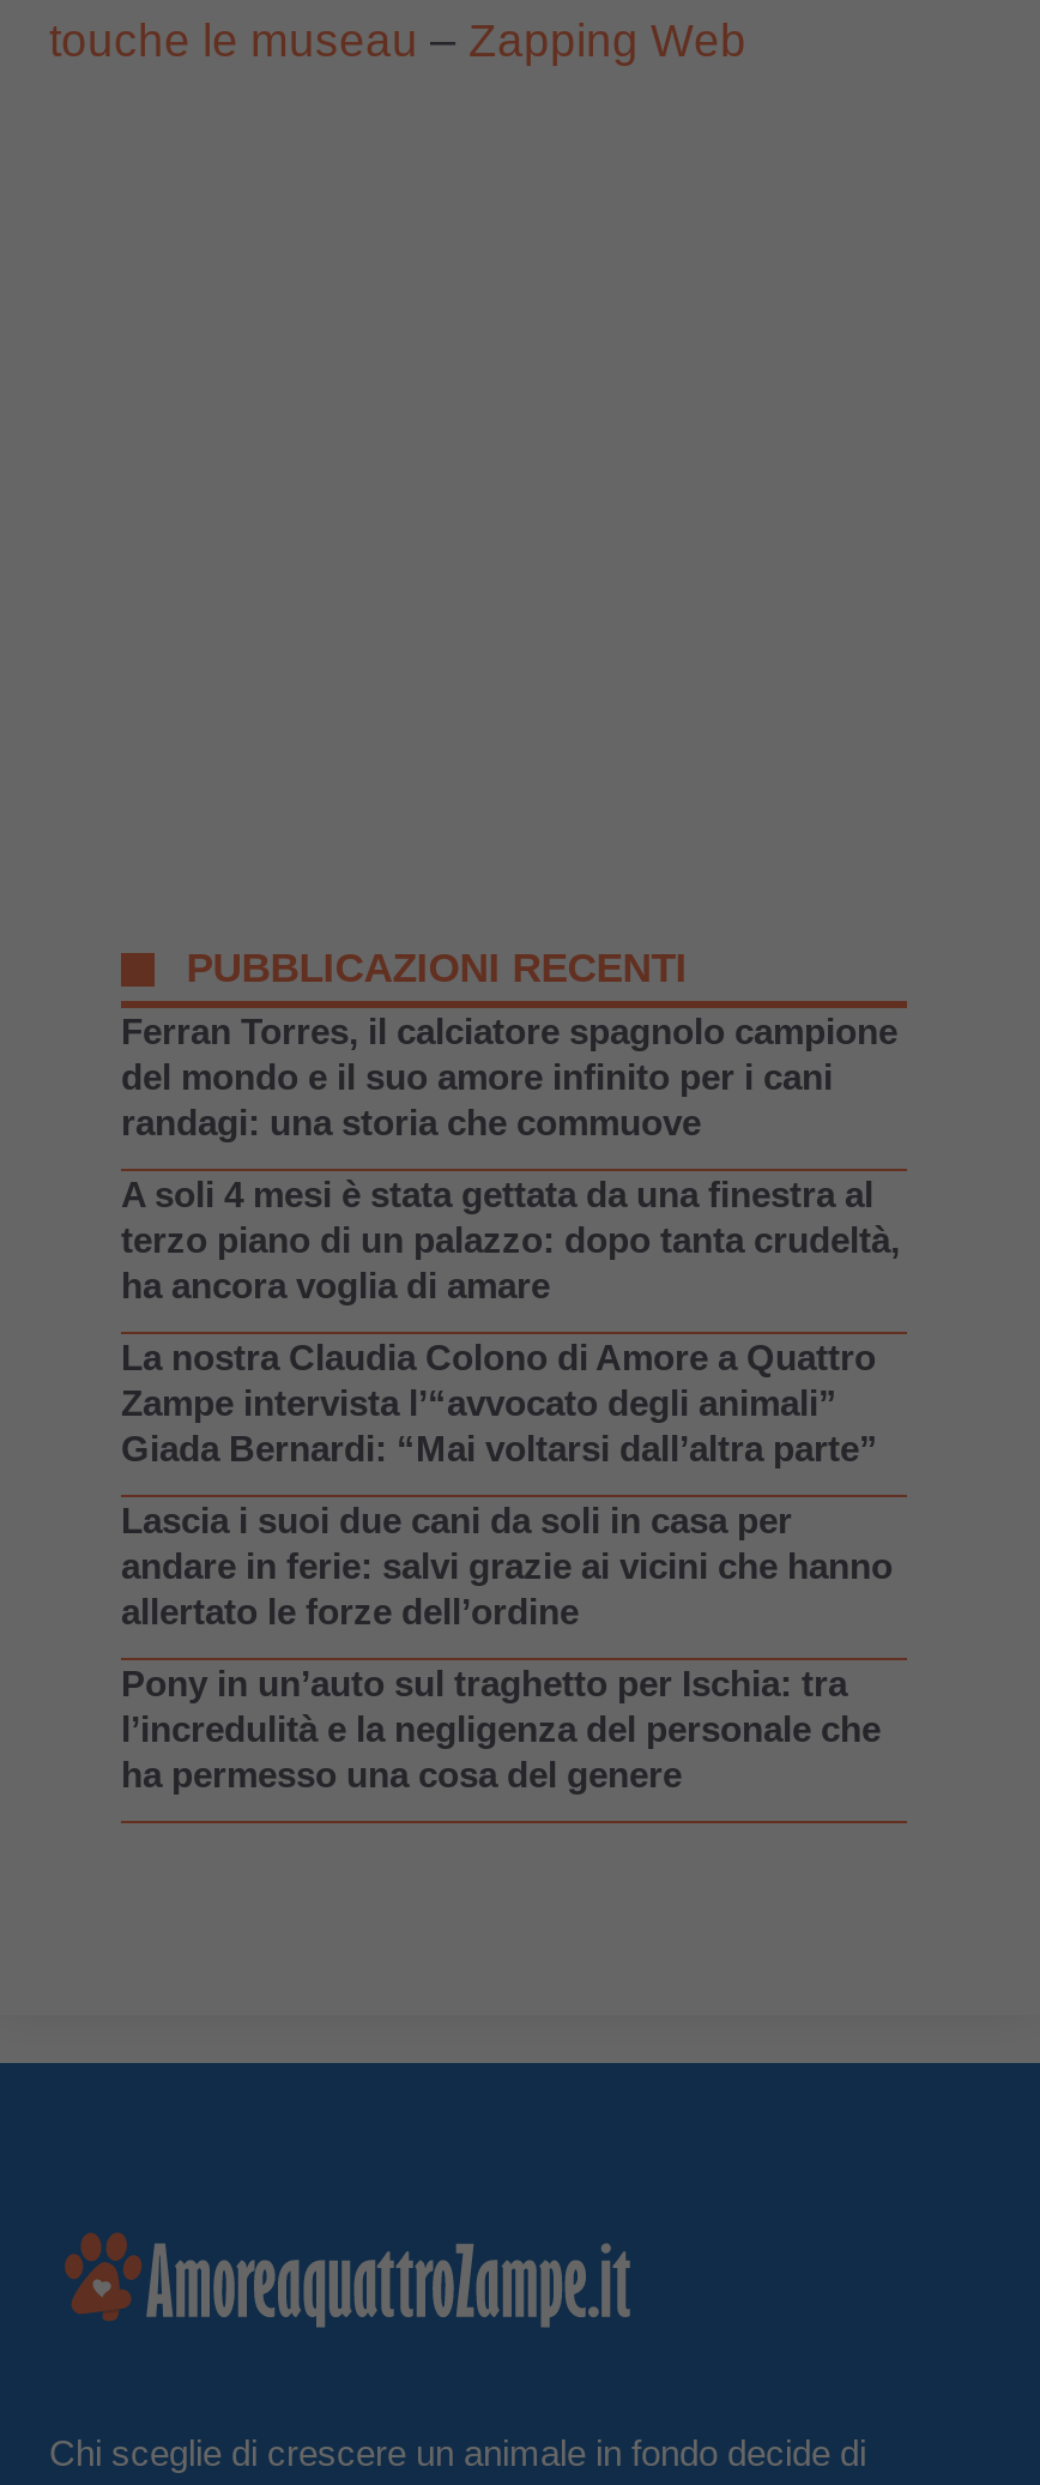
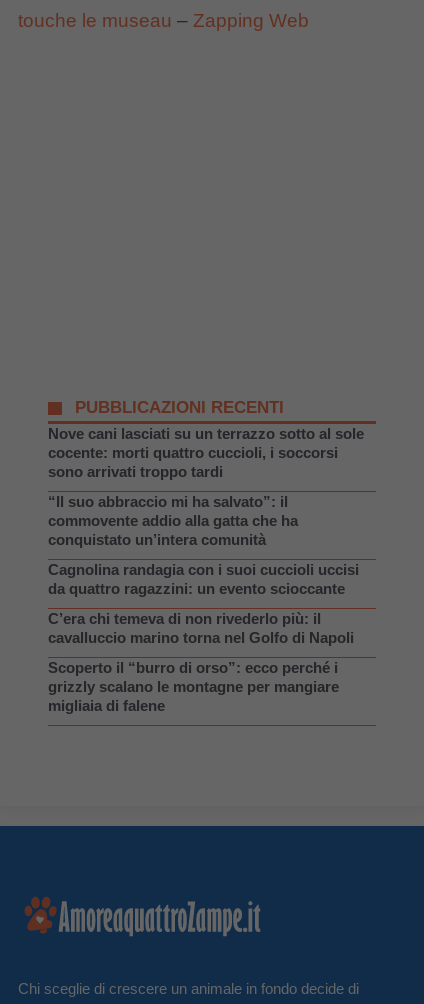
[121,1011,897,1142] Ferran Torres, il calciatore spagnolo campione | del mondo e il suo amore infinito per i cani | randagi: una storia che commuove -> [48,425,364,480] Nove cani lasciati su un terrazzo sotto al sole | cocente: morti quattro cuccioli, i soccorsi | sono arrivati troppo tardi
[121,1174,900,1305] A soli 4 mesi è stata gettata da una finestra al | terzo piano di un palazzo: dopo tanta crudeltà, | ha ancora voglia di amare -> [48,493,298,548] “Il suo abbraccio mi ha salvato”: il | commovente addio alla gatta che ha | conquistato un’intera comunità
[121,1337,878,1468] La nostra Claudia Colono di Amore a Quattro | Zampe intervista l’“avvocato degli animali” | Giada Bernardi: “Mai voltarsi dall’altra parte” -> [48,561,359,597] Cagnolina randagia con i suoi cuccioli uccisi | da quattro ragazzini: un evento scioccante
[121,1500,893,1631] Lascia i suoi due cani da soli in casa per | andare in ferie: salvi grazie ai vicini che hanno | allertato le forze dell’ordine -> [48,610,354,646] C’era chi temeva di non rivederlo più: il | cavalluccio marino torna nel Golfo di Napoli
[121,1663,881,1795] Pony in un’auto sul traghetto per Ischia: tra | l’incredulità e la negligenza del personale che | ha permesso una cosa del genere -> [48,659,339,714] Scoperto il “burro di orso”: ecco perché i | grizzly scalano le montagne per mangiare | migliaia di falene

